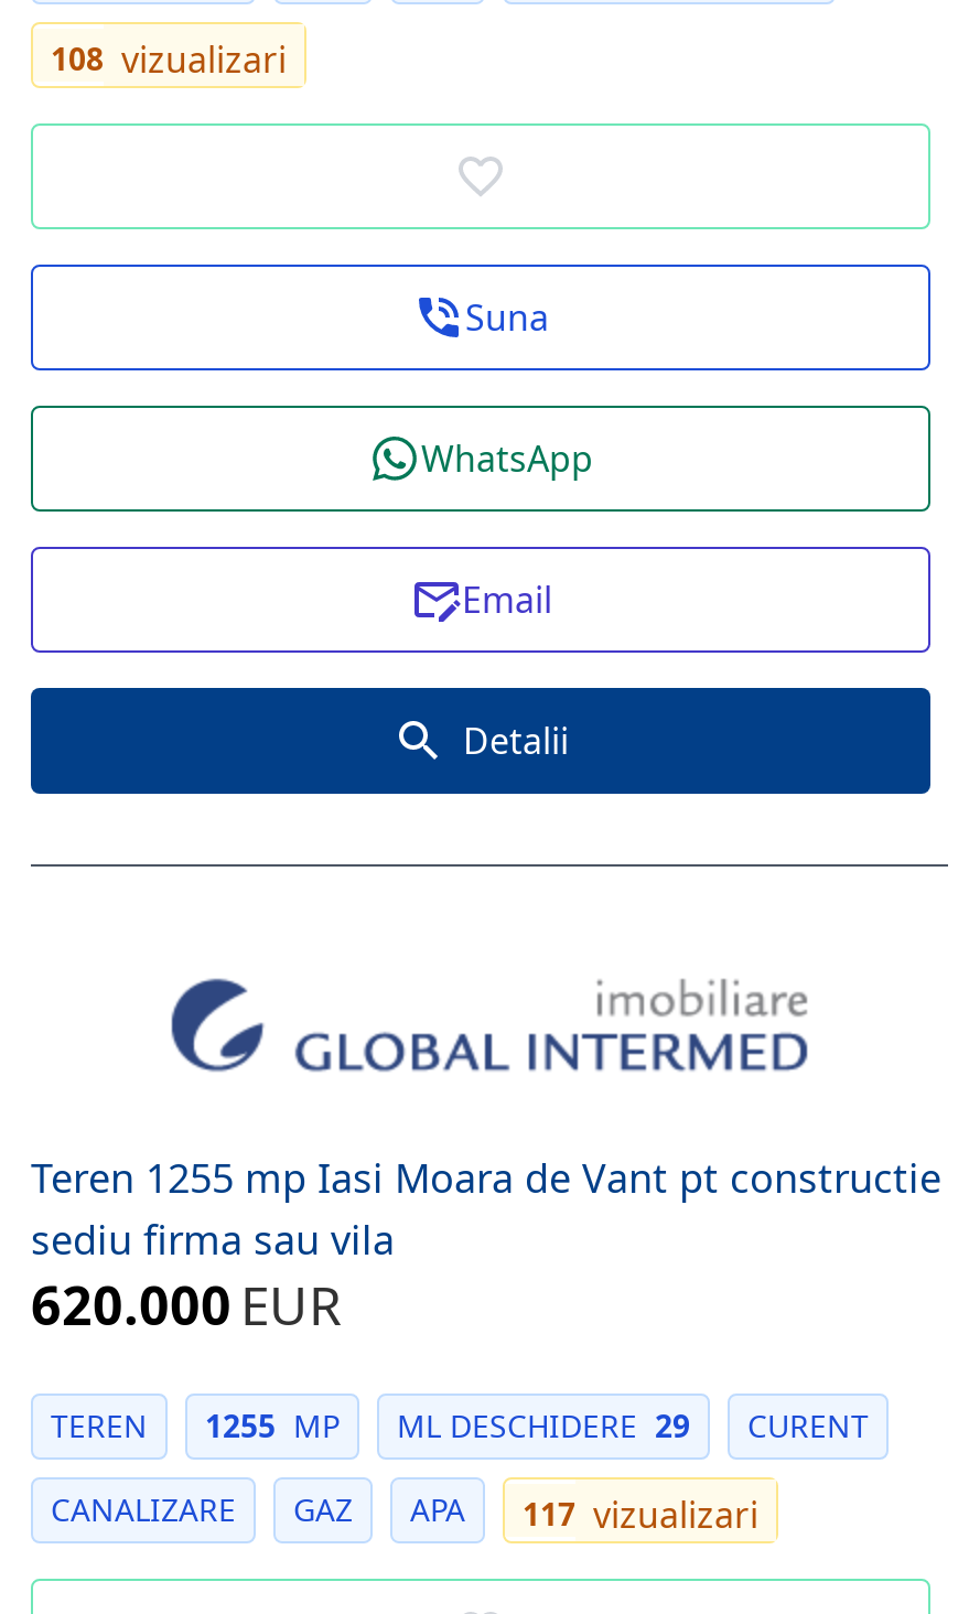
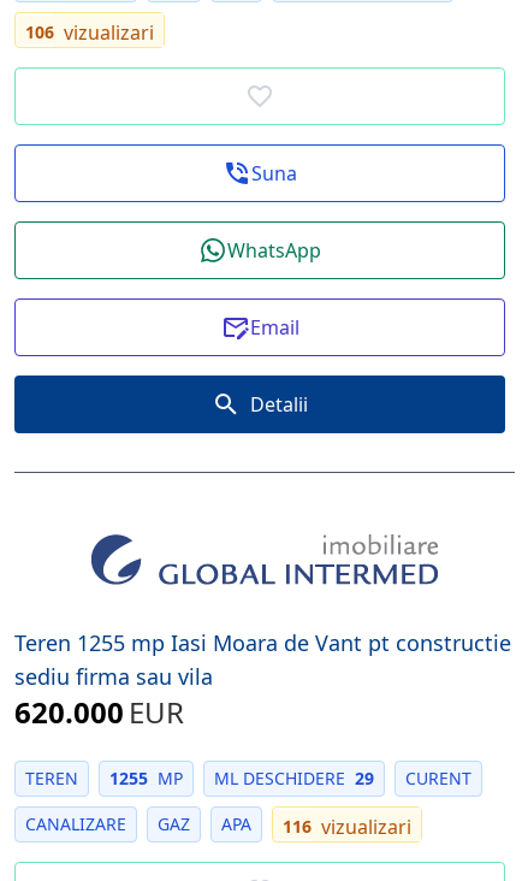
[51,35,287,84] 108 vizualizari -> [25,19,154,46] 106 vizualizari
[51,1488,758,1539] CANALIZARE GAZ APA 117 vizualizari -> [25,812,411,840] CANALIZARE GAZ APA 116 vizualizari

